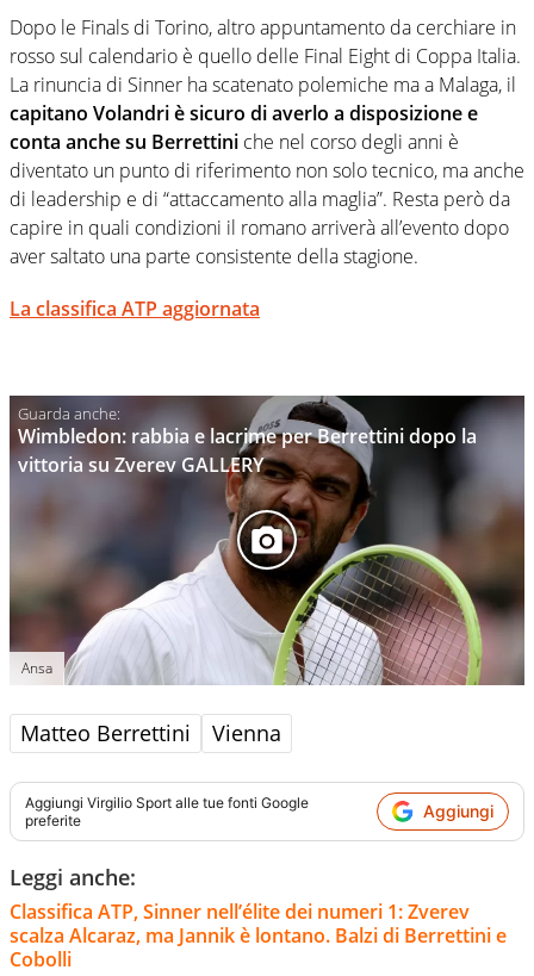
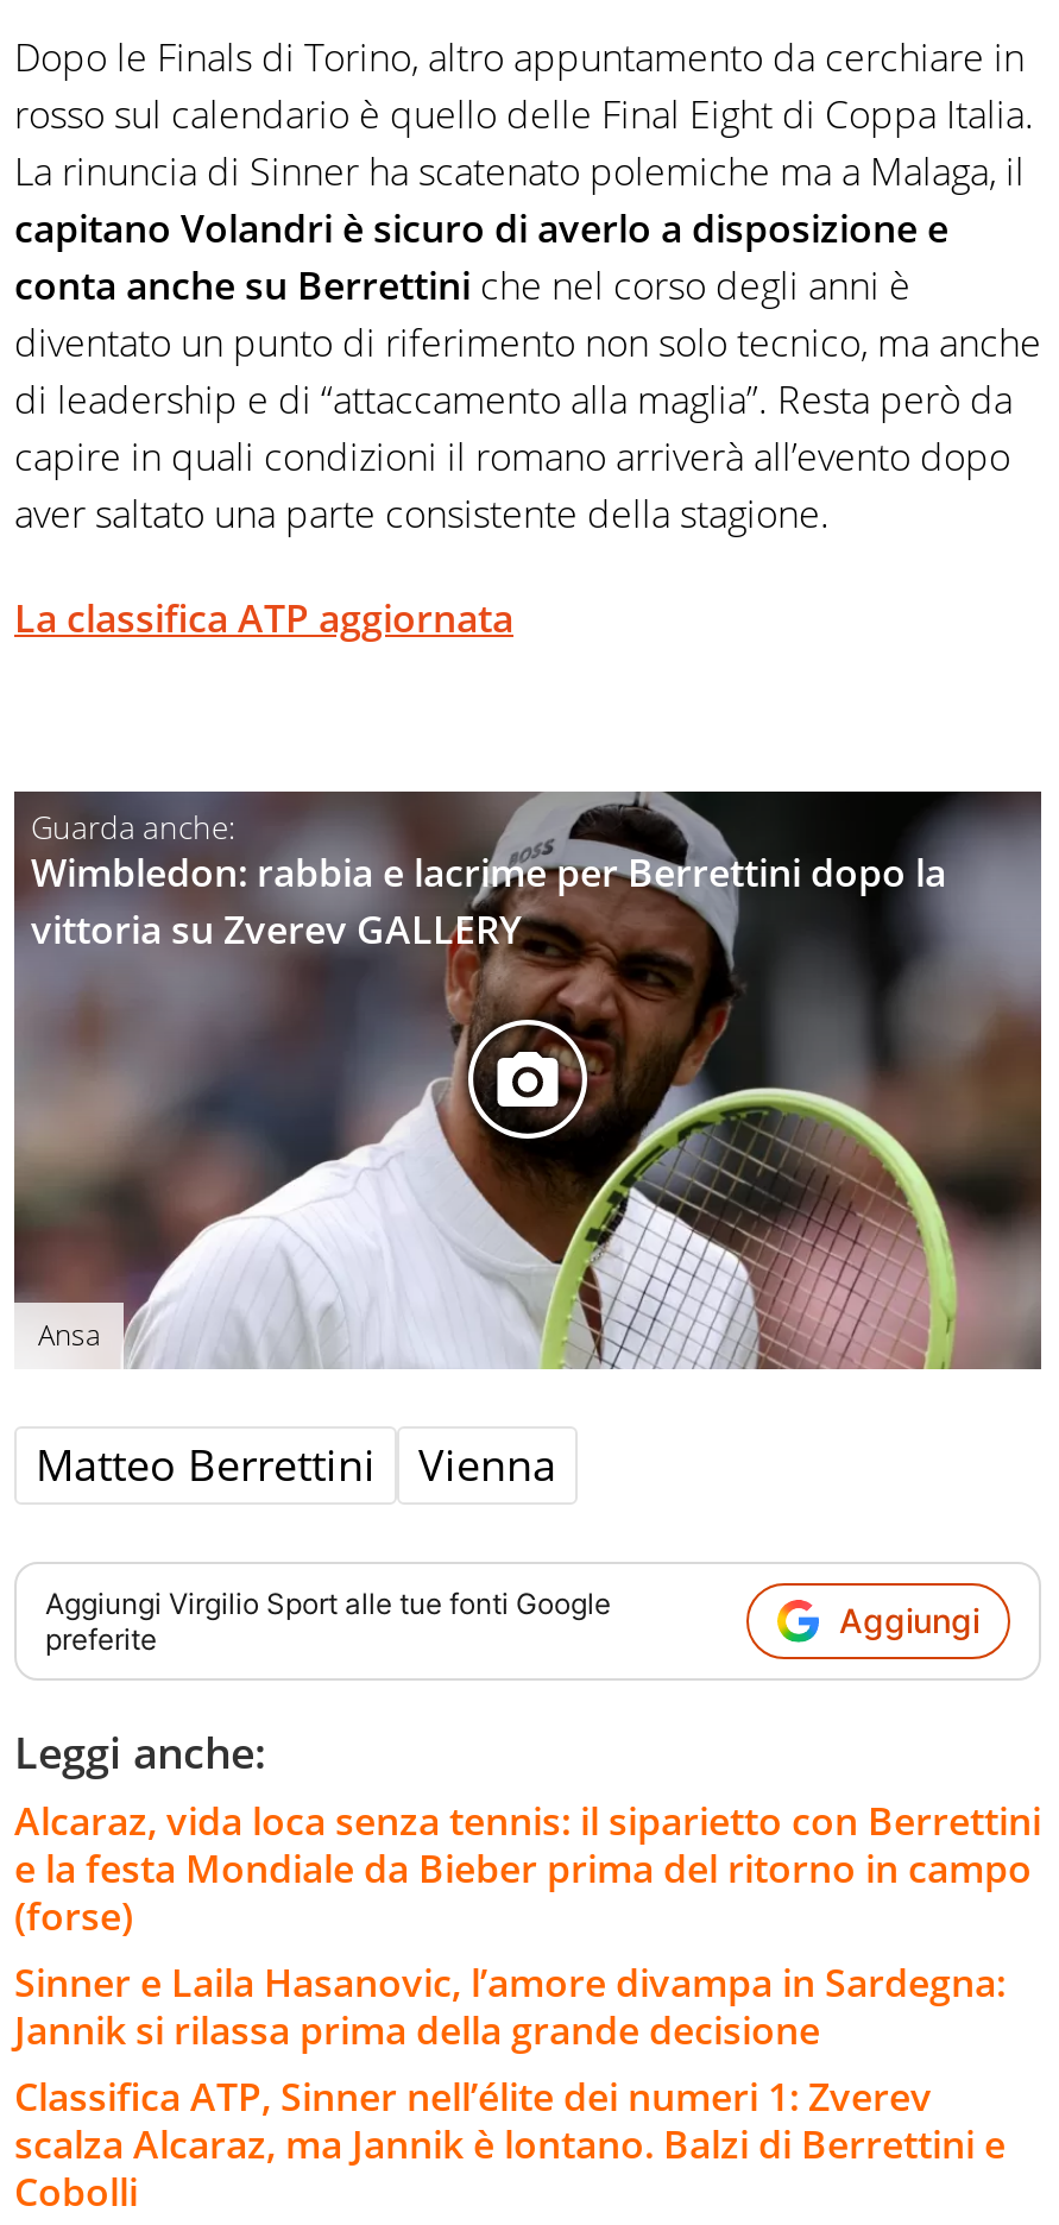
none -> [14,1794,1041,2055] Alcaraz, vida loca senza tennis: il siparietto con Berrettini | e la festa Mondiale da Bieber prima del ritorno in campo | (forse) | Sinner e Laila Hasanovic, l’amore divampa in Sardegna: | Jannik si rilassa prima della grande decisione

